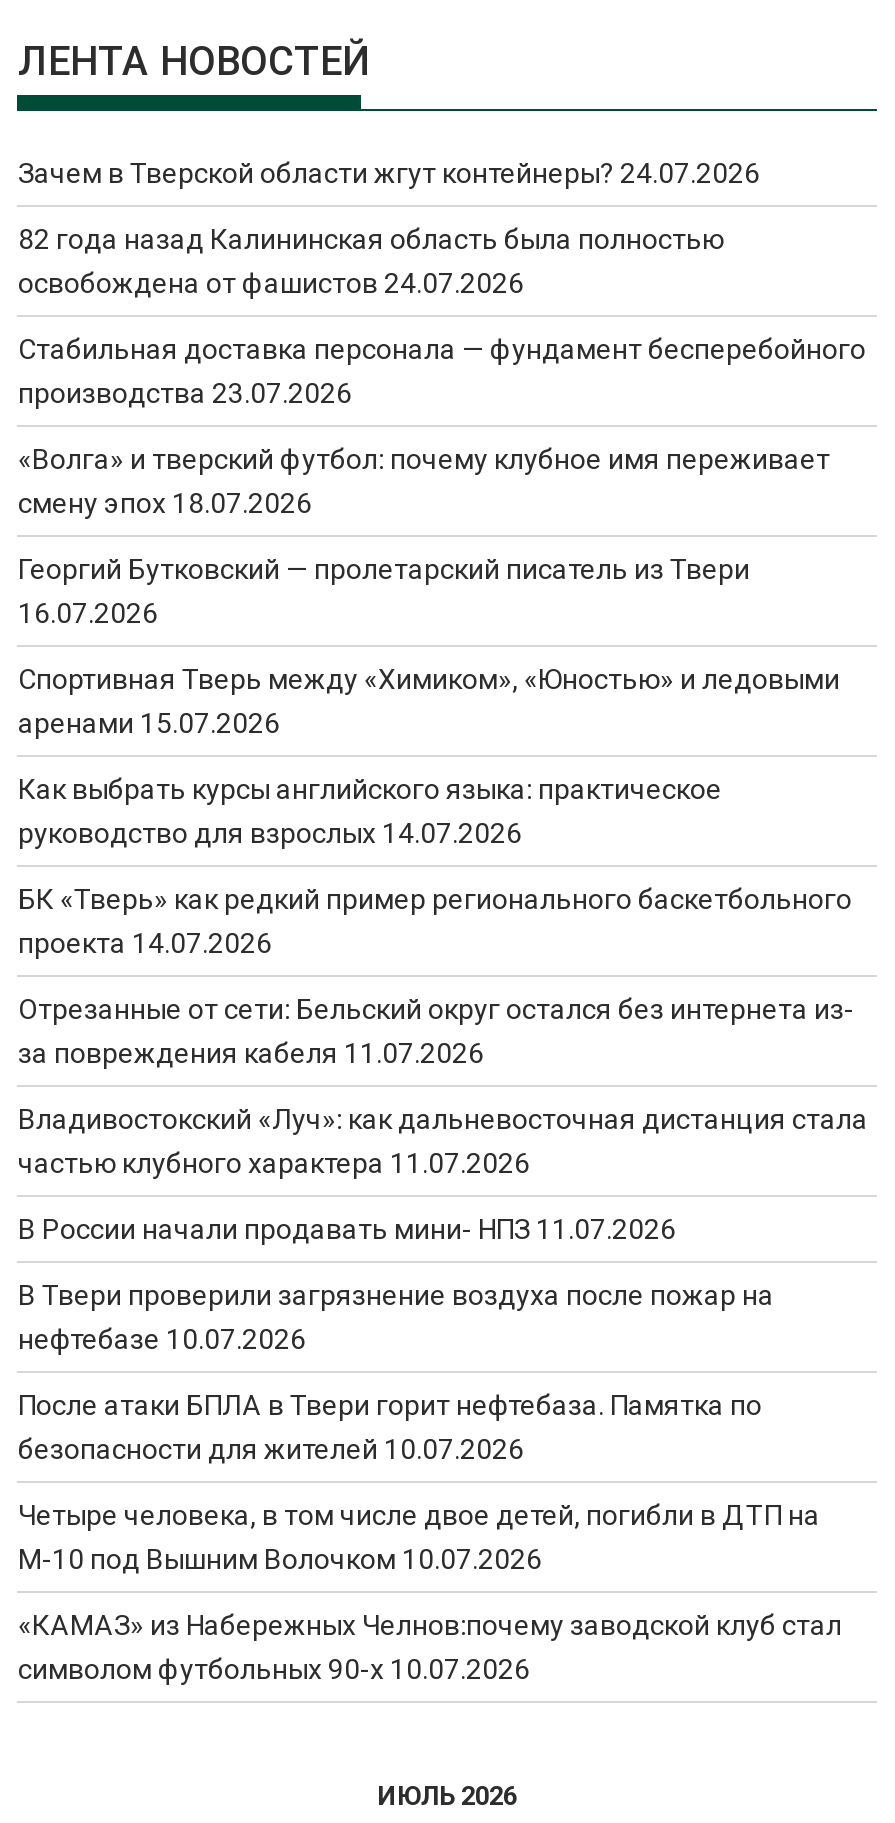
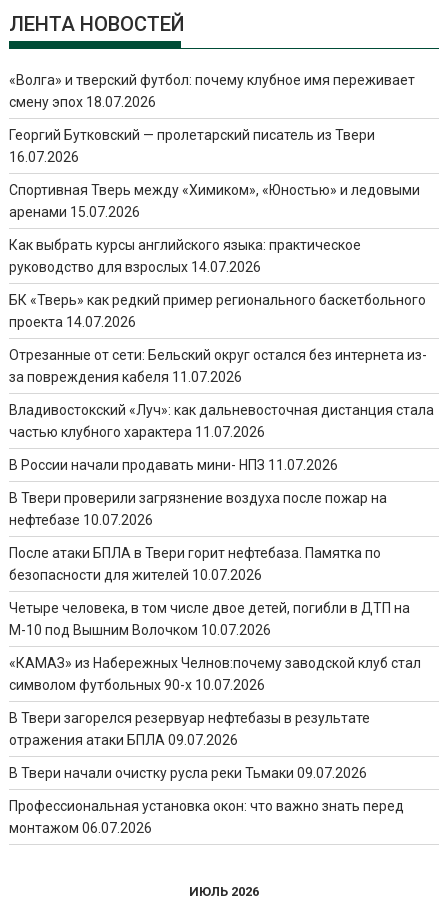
[18,157,866,409] Зачем в Тверской области жгут контейнеры? 24.07.2026 | 82 года назад Калининская область была полностью | освобождена от фашистов 24.07.2026 | Стабильная доставка персонала — фундамент бесперебойного | производства 23.07.2026 -> none
moved [18,443,868,1685] -> [9,72,434,693]: «Волга» и тверский футбол: почему клубное имя переживает | смену эпох 18.07.2026 | Георгий Бутковский — пролетарский писатель из Твери | ... | «КАМАЗ» из Набережных Челнов:почему заводской клуб стал | символом футбольных 90-х 10.07.2026
none -> [9,710,404,836] В Твери загорелся резервуар нефтебазы в результате | отражения атаки БПЛА 09.07.2026 | В Твери начали очистку русла реки Тьмаки 09.07.2026 | Профессиональная установка окон: что важно знать перед | монтажом 06.07.2026

